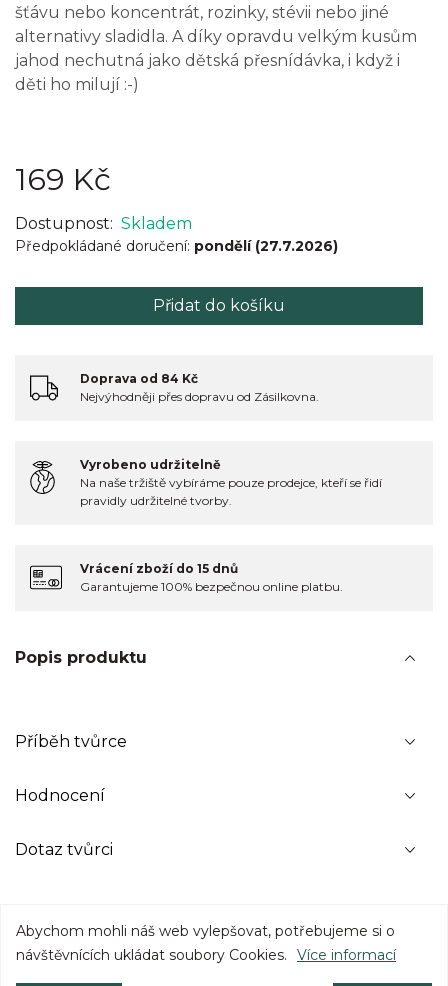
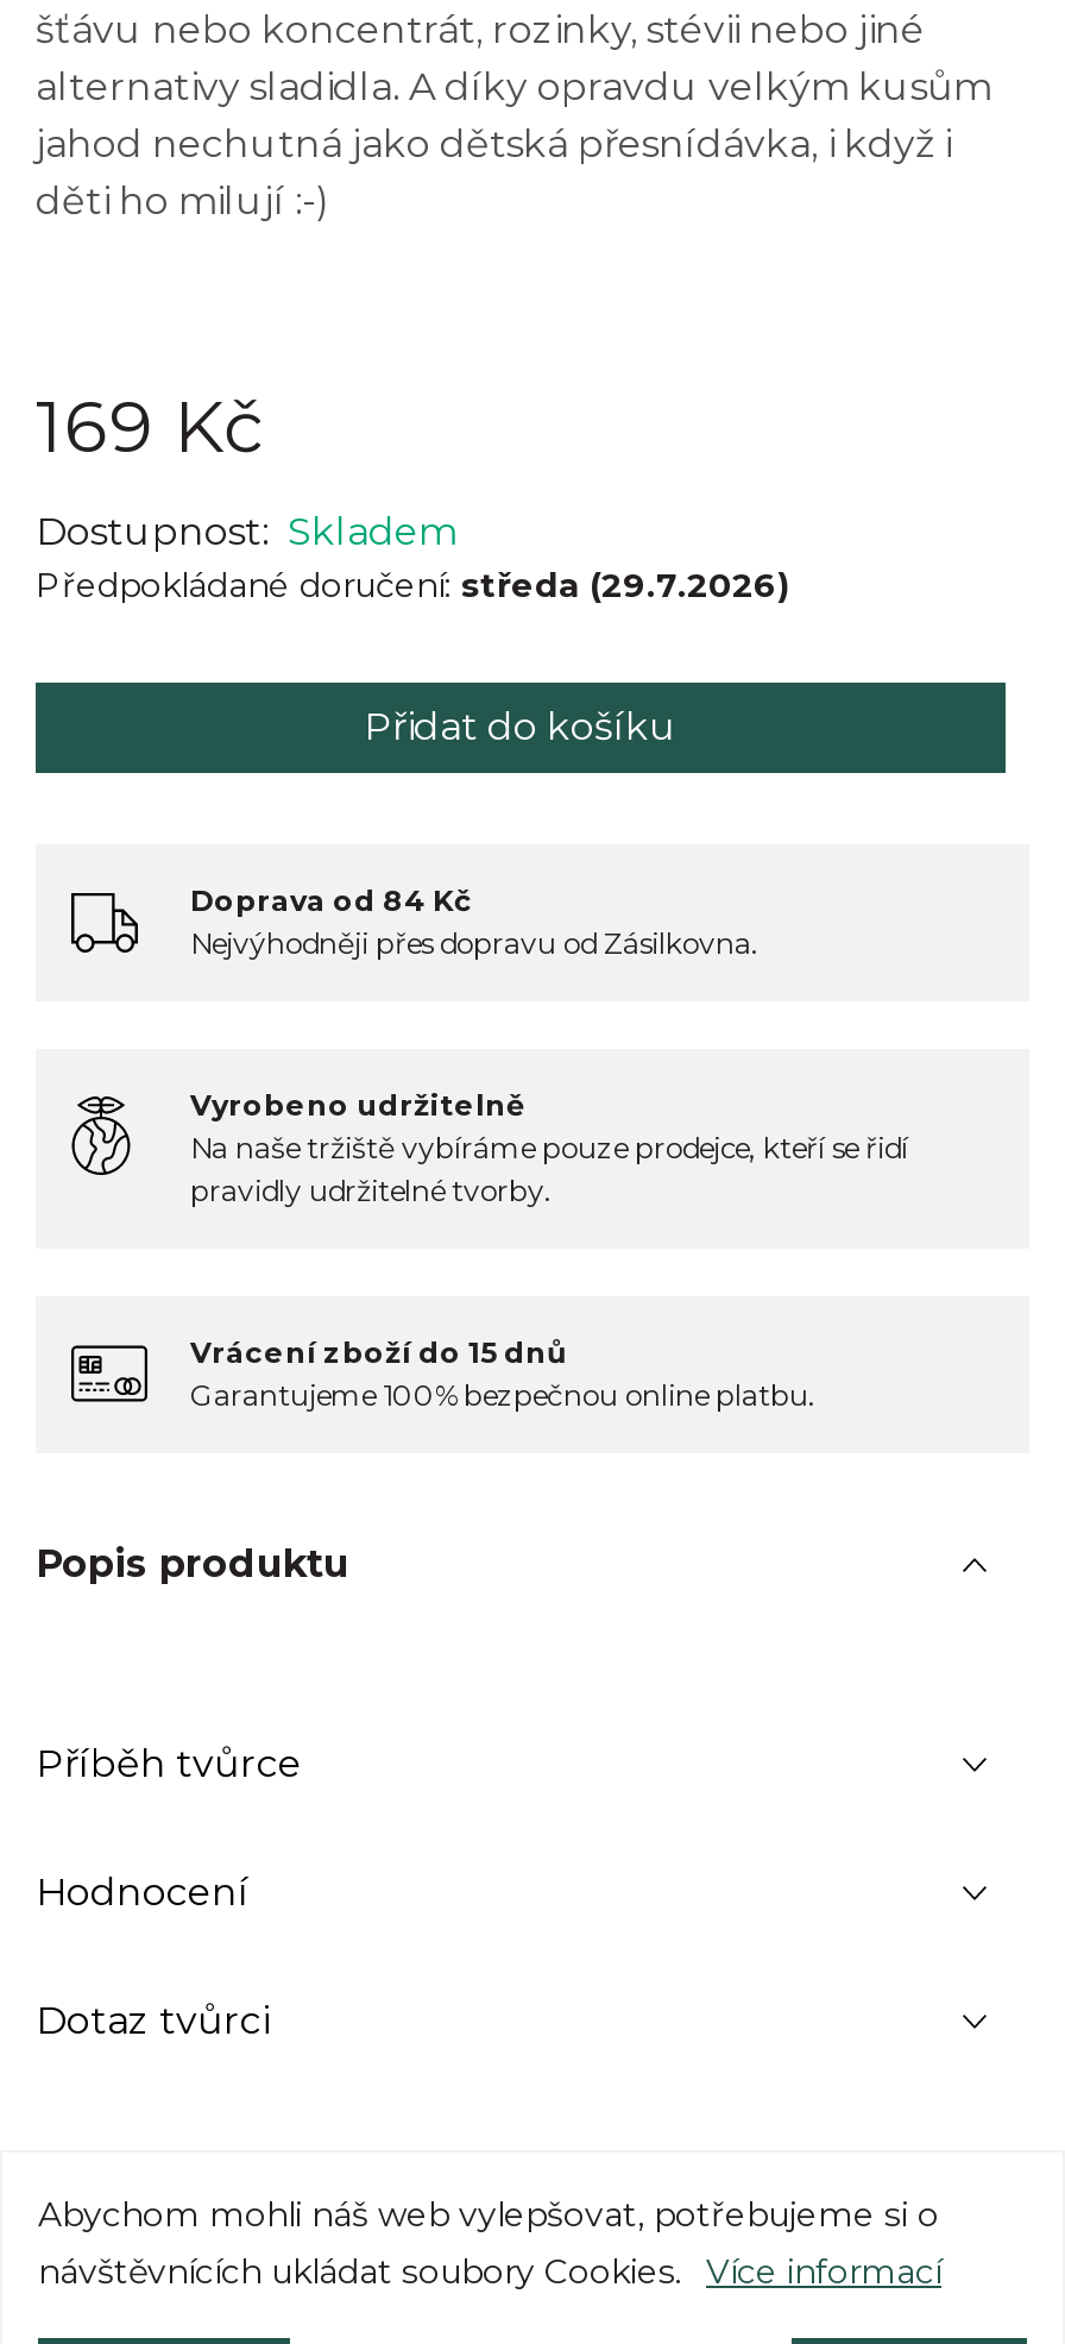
[15,237,338,255] Předpokládané doručení: pondělí (27.7.2026) -> [36,565,789,607] Předpokládané doručení: středa (29.7.2026)

